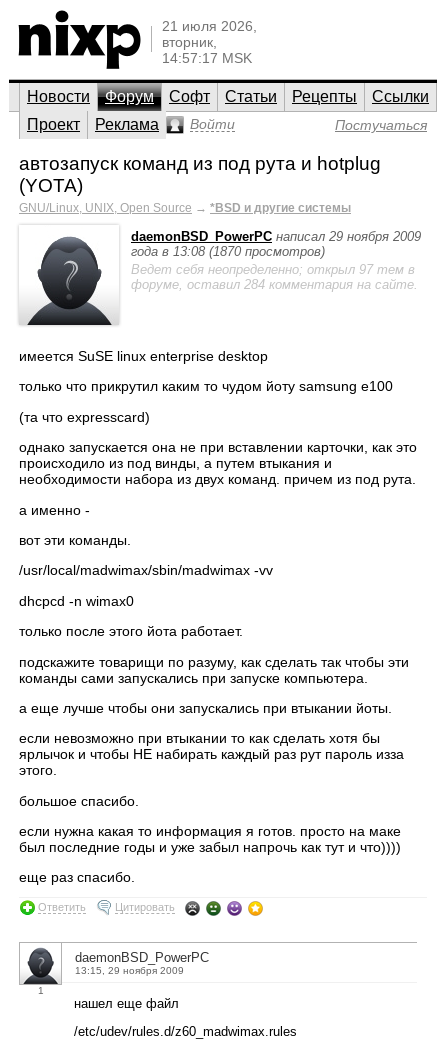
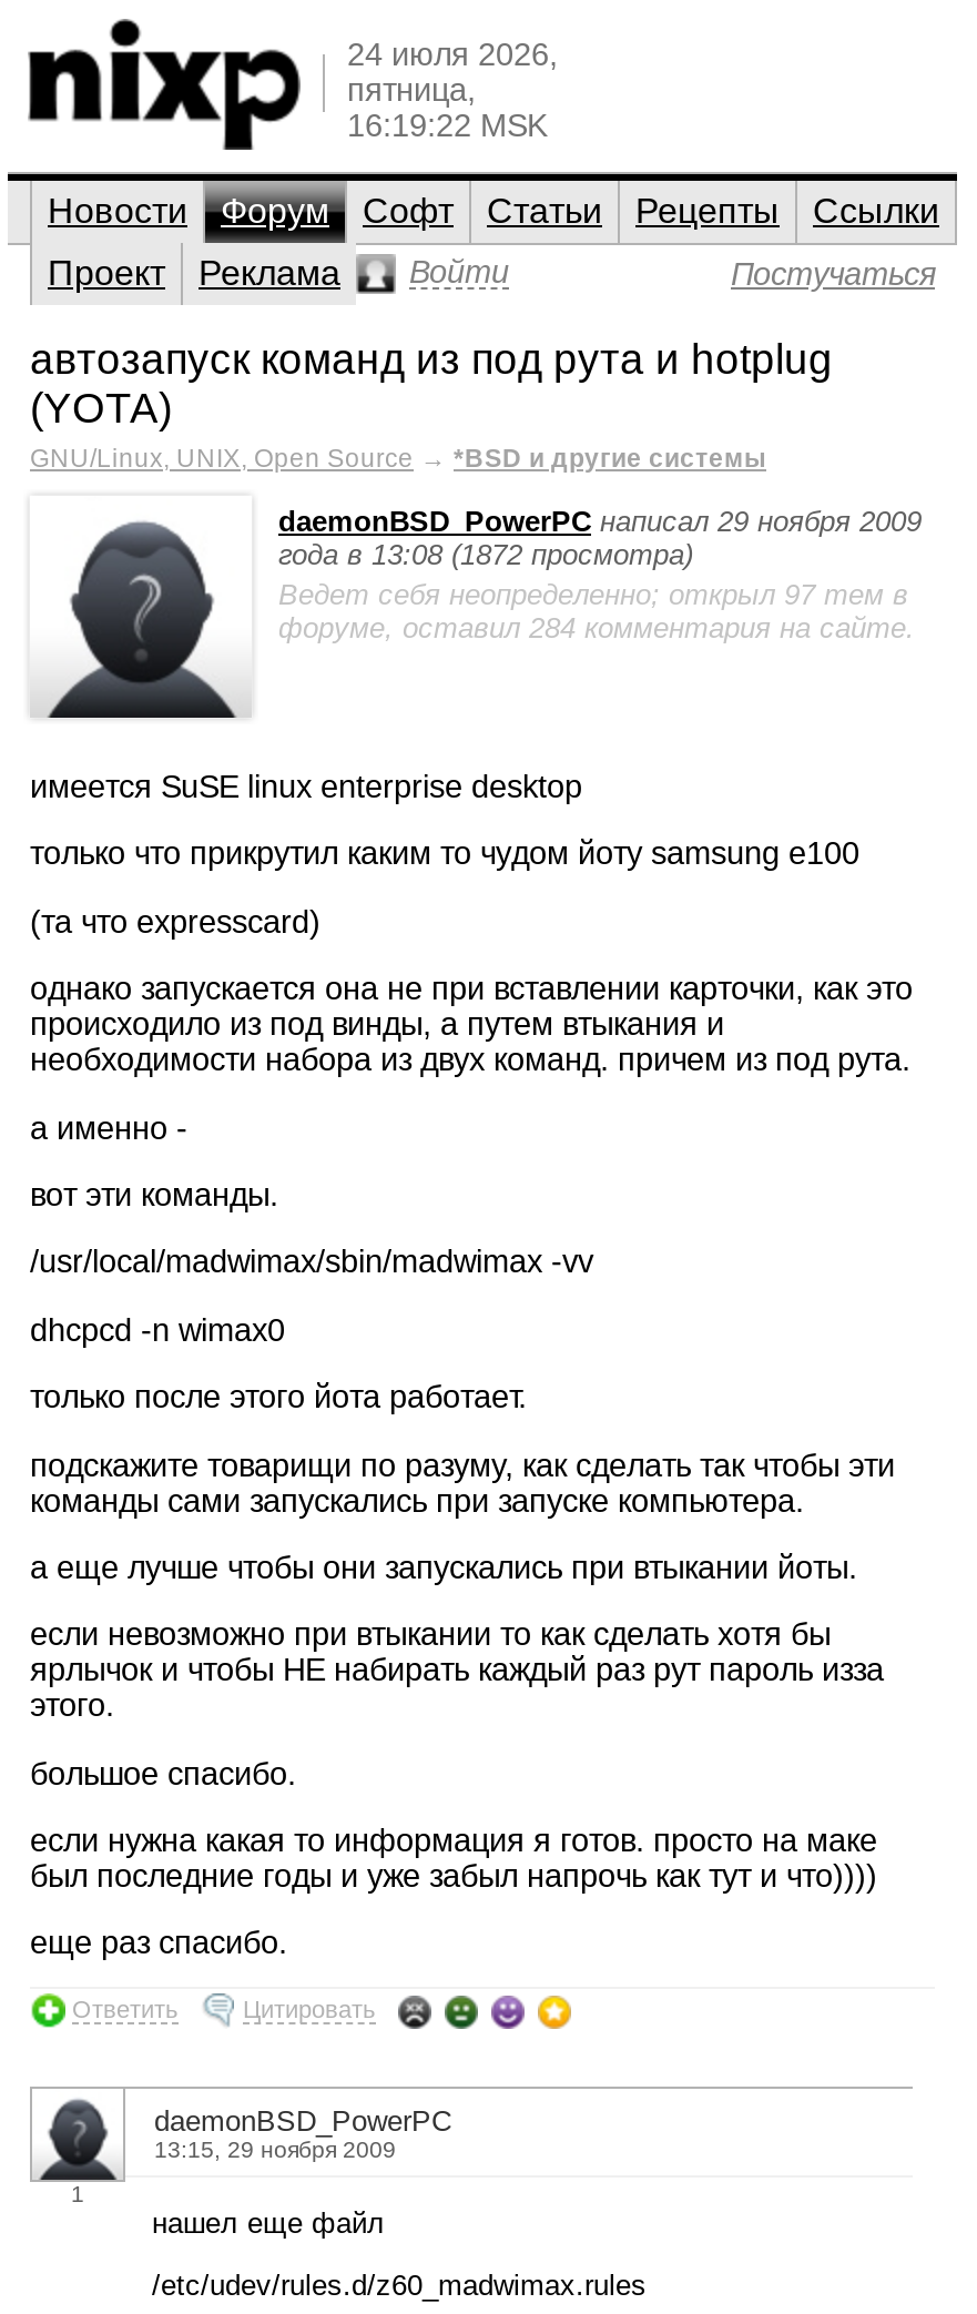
[162,18,257,66] 21 июля 2026, | вторник, | 14:57:17 MSK -> [347,37,558,143] 24 июля 2026, | пятница, | 16:19:22 MSK
[131,244,325,259] года в 13:08 (1870 просмотров) -> [278,538,693,571] года в 13:08 (1872 просмотра)

